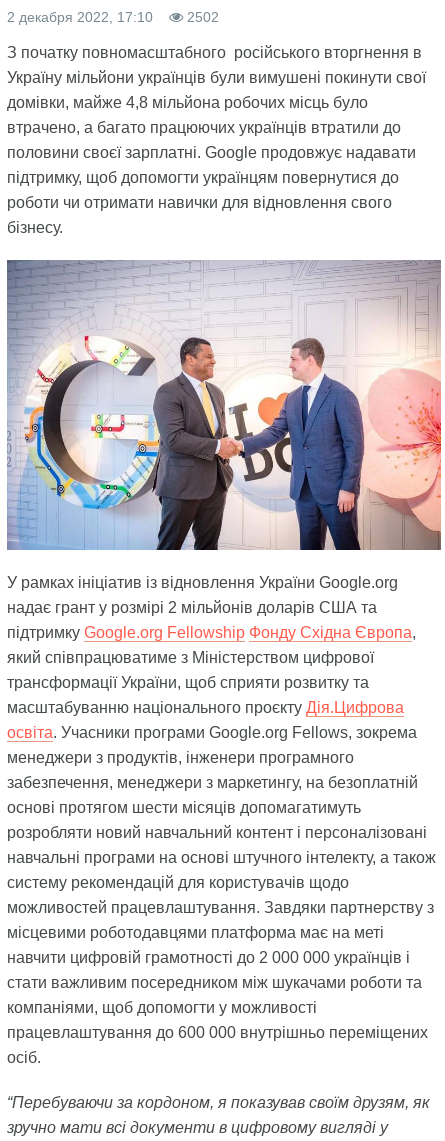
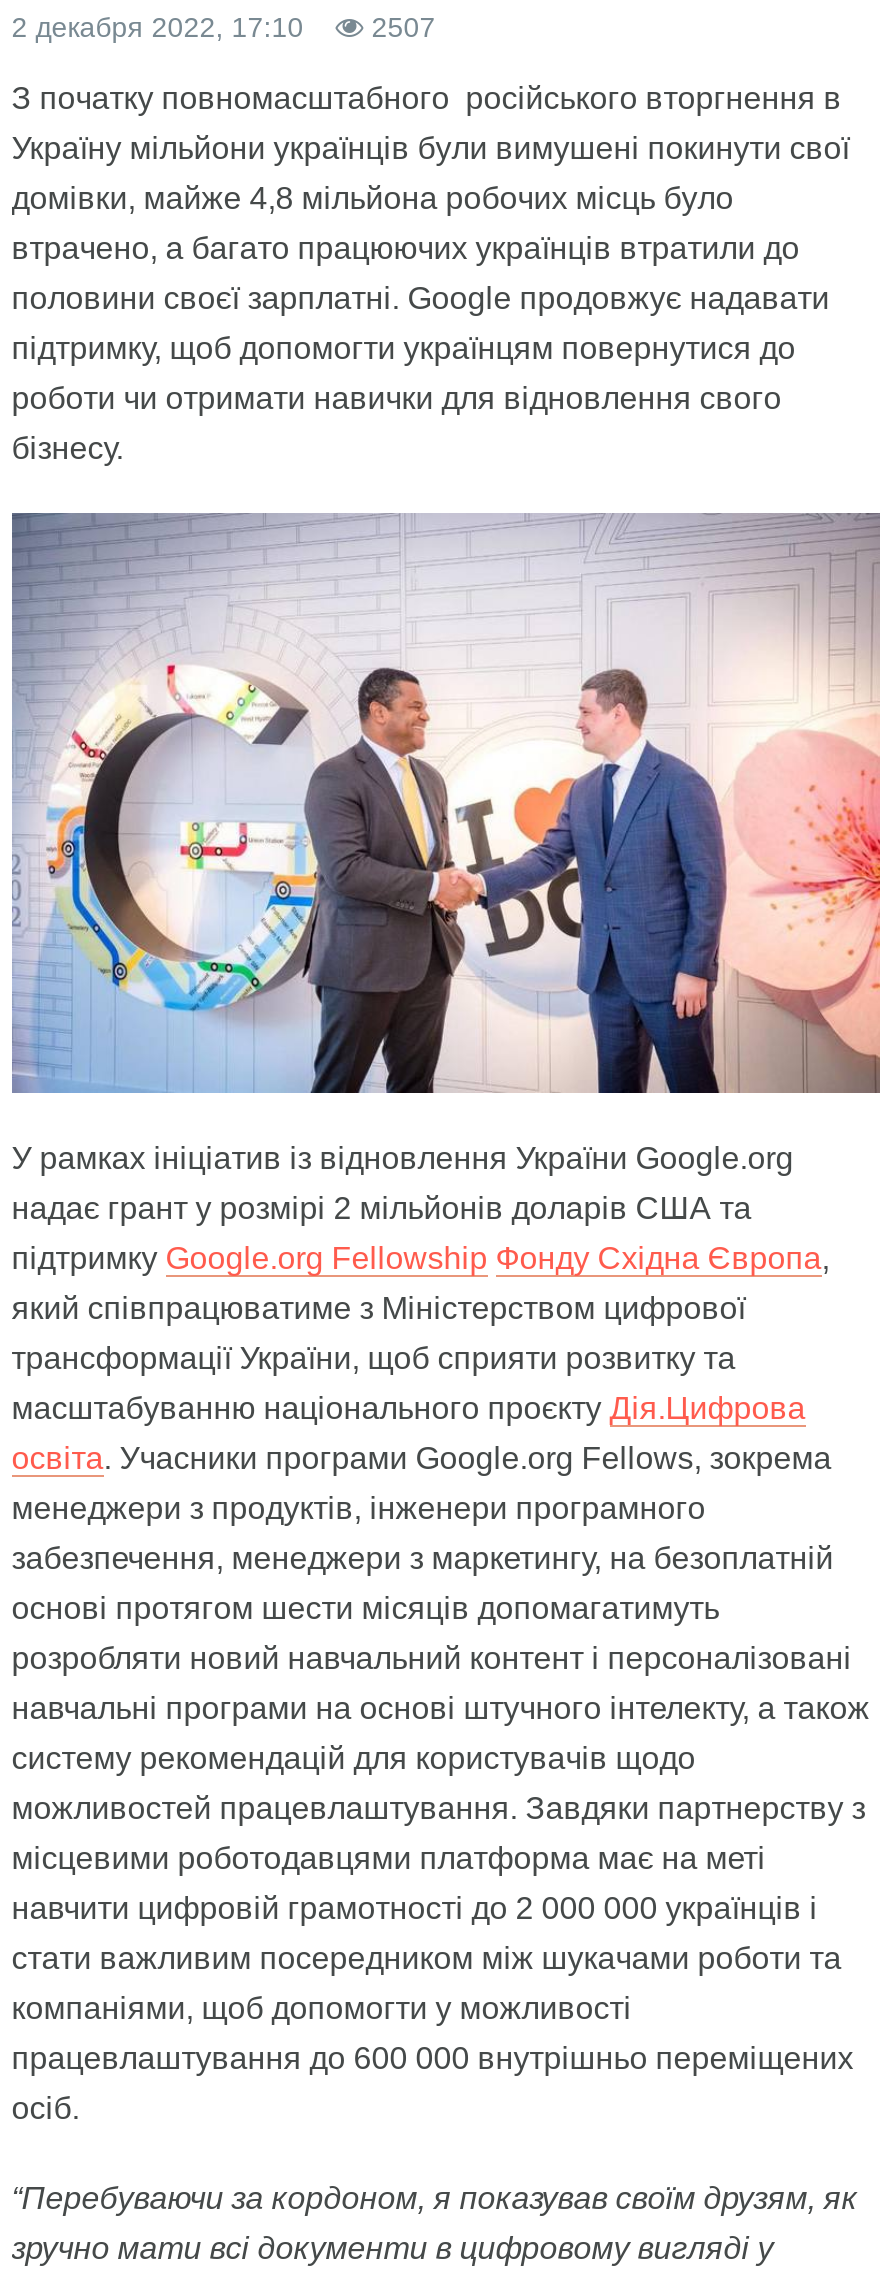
[7,9,219,25] 2 декабря 2022, 17:10 2502 -> [11,11,435,43] 2 декабря 2022, 17:10 2507

